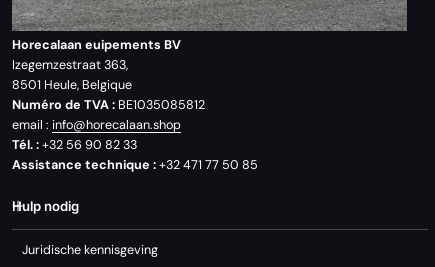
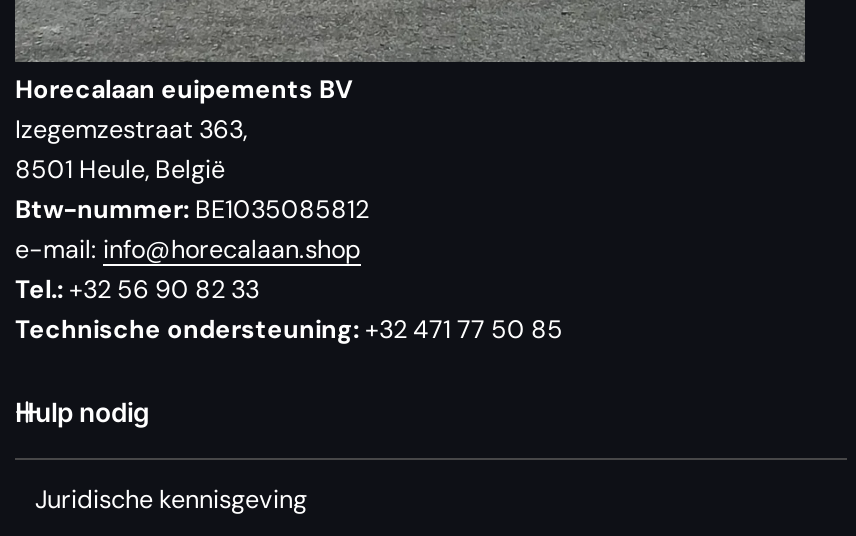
[12,77,258,173] 8501 Heule, Belgique | Numéro de TVA : BE1035085812 | email : info@horecalaan.shop | Tél. : +32 56 90 82 33 | Assistance technique : +32 471 77 50 85 -> [15,155,563,347] 8501 Heule, België | Btw-nummer: BE1035085812 | e-mail: info@horecalaan.shop | Tel.: +32 56 90 82 33 | Technische ondersteuning: +32 471 77 50 85

